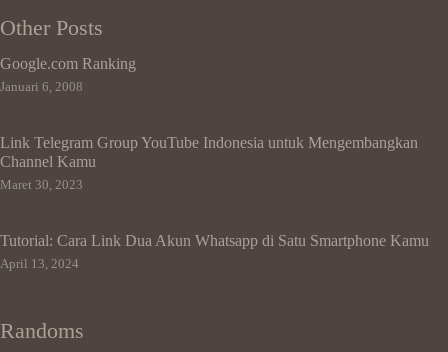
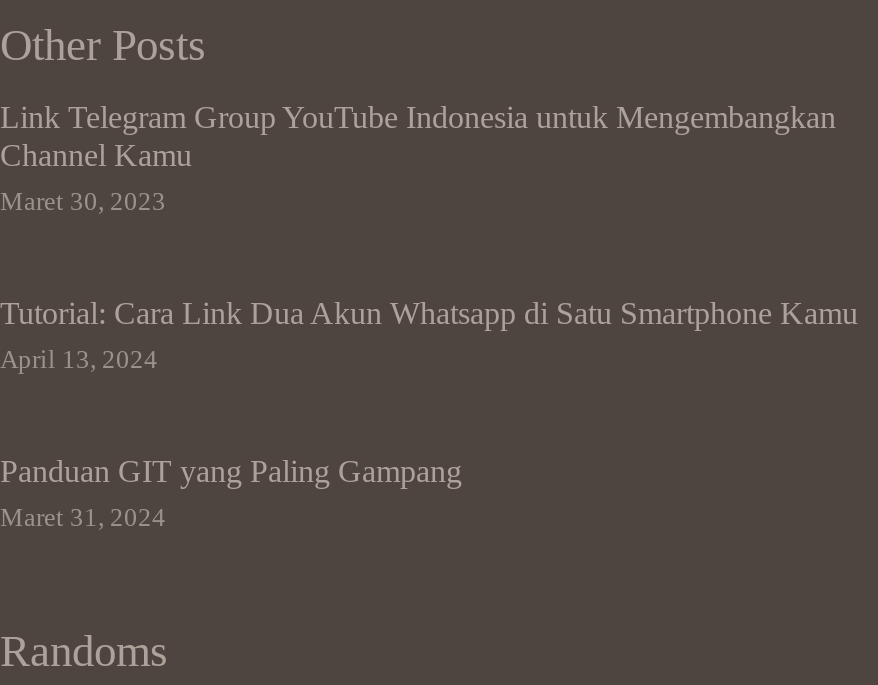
[0,55,136,94] Google.com Ranking | Januari 6, 2008 -> none
moved [0,134,429,271] -> [0,100,858,374]: Link Telegram Group YouTube Indonesia untuk Mengembangkan | Channel Kamu | Maret 30, 2023 | Tutorial: Cara Link Dua Akun Whatsapp di Satu Smartphone Kamu | April 13, 2024
none -> [0,454,462,532] Panduan GIT yang Paling Gampang | Maret 31, 2024

